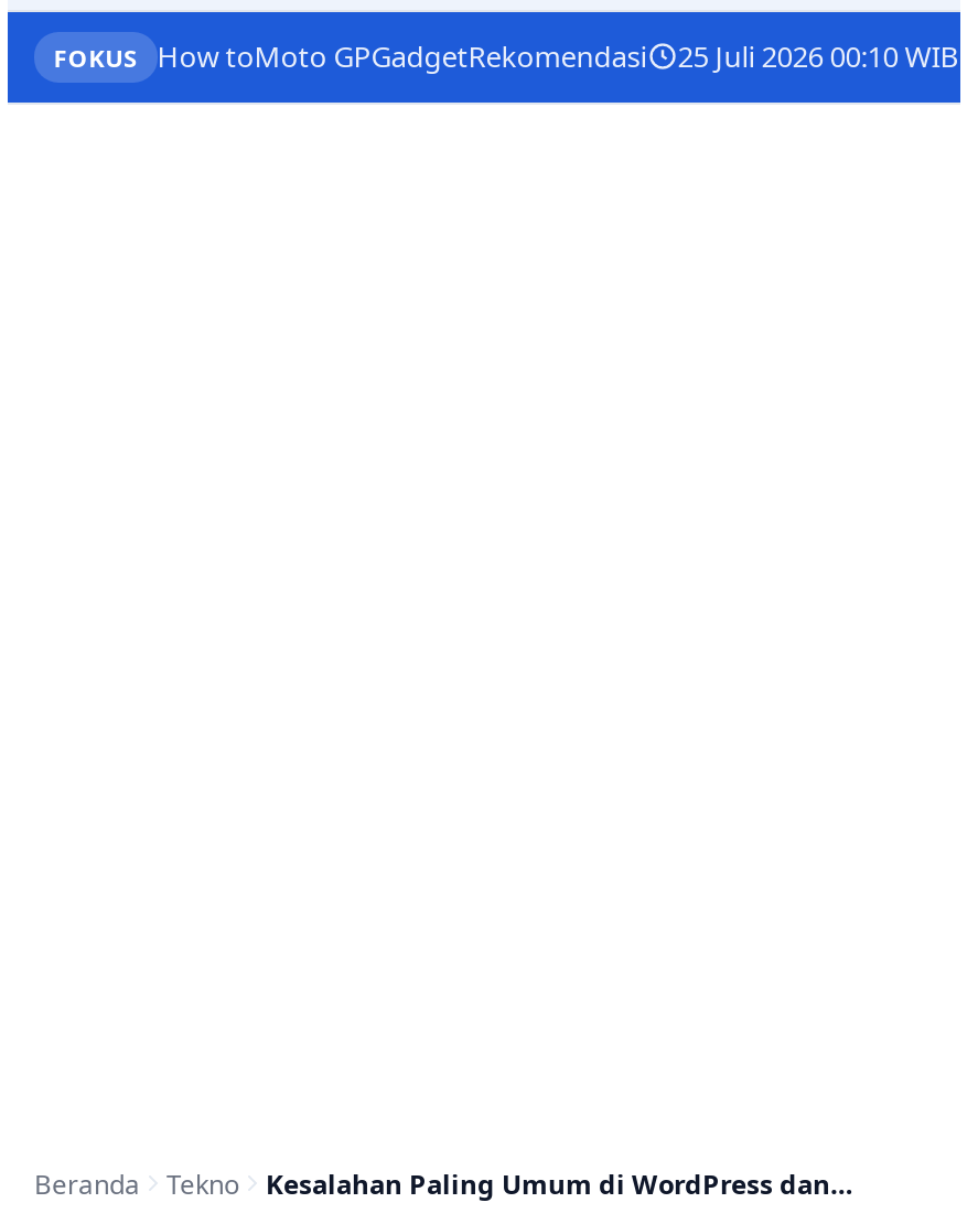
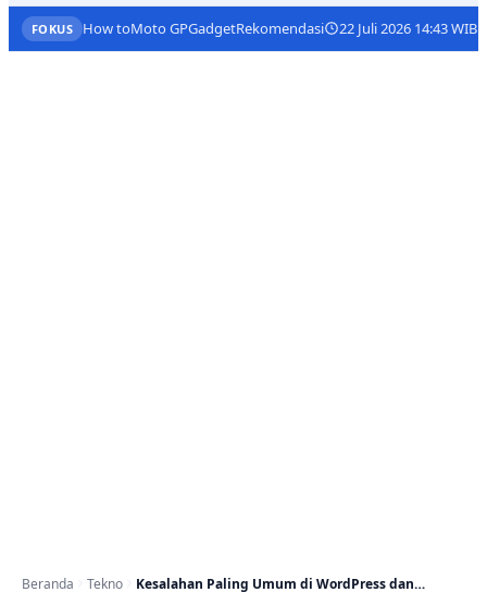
[54,37,958,77] FOKUS How toMoto GPGadgetRekomendasi 25 Juli 2026 00:10 WIB -> [31,19,477,39] FOKUS How toMoto GPGadgetRekomendasi 22 Juli 2026 14:43 WIB

